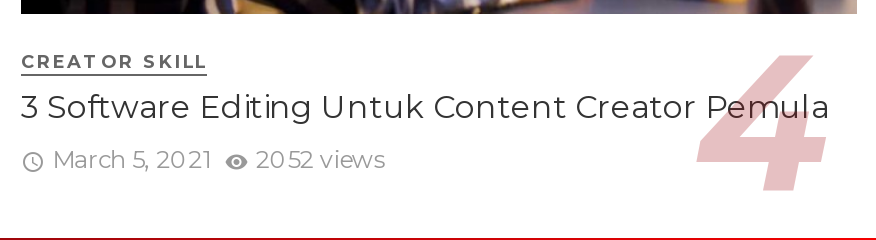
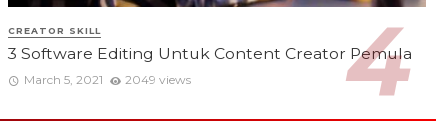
[52,144,384,174] March 5, 2021 2052 views -> [24,72,191,87] March 5, 2021 2049 views

